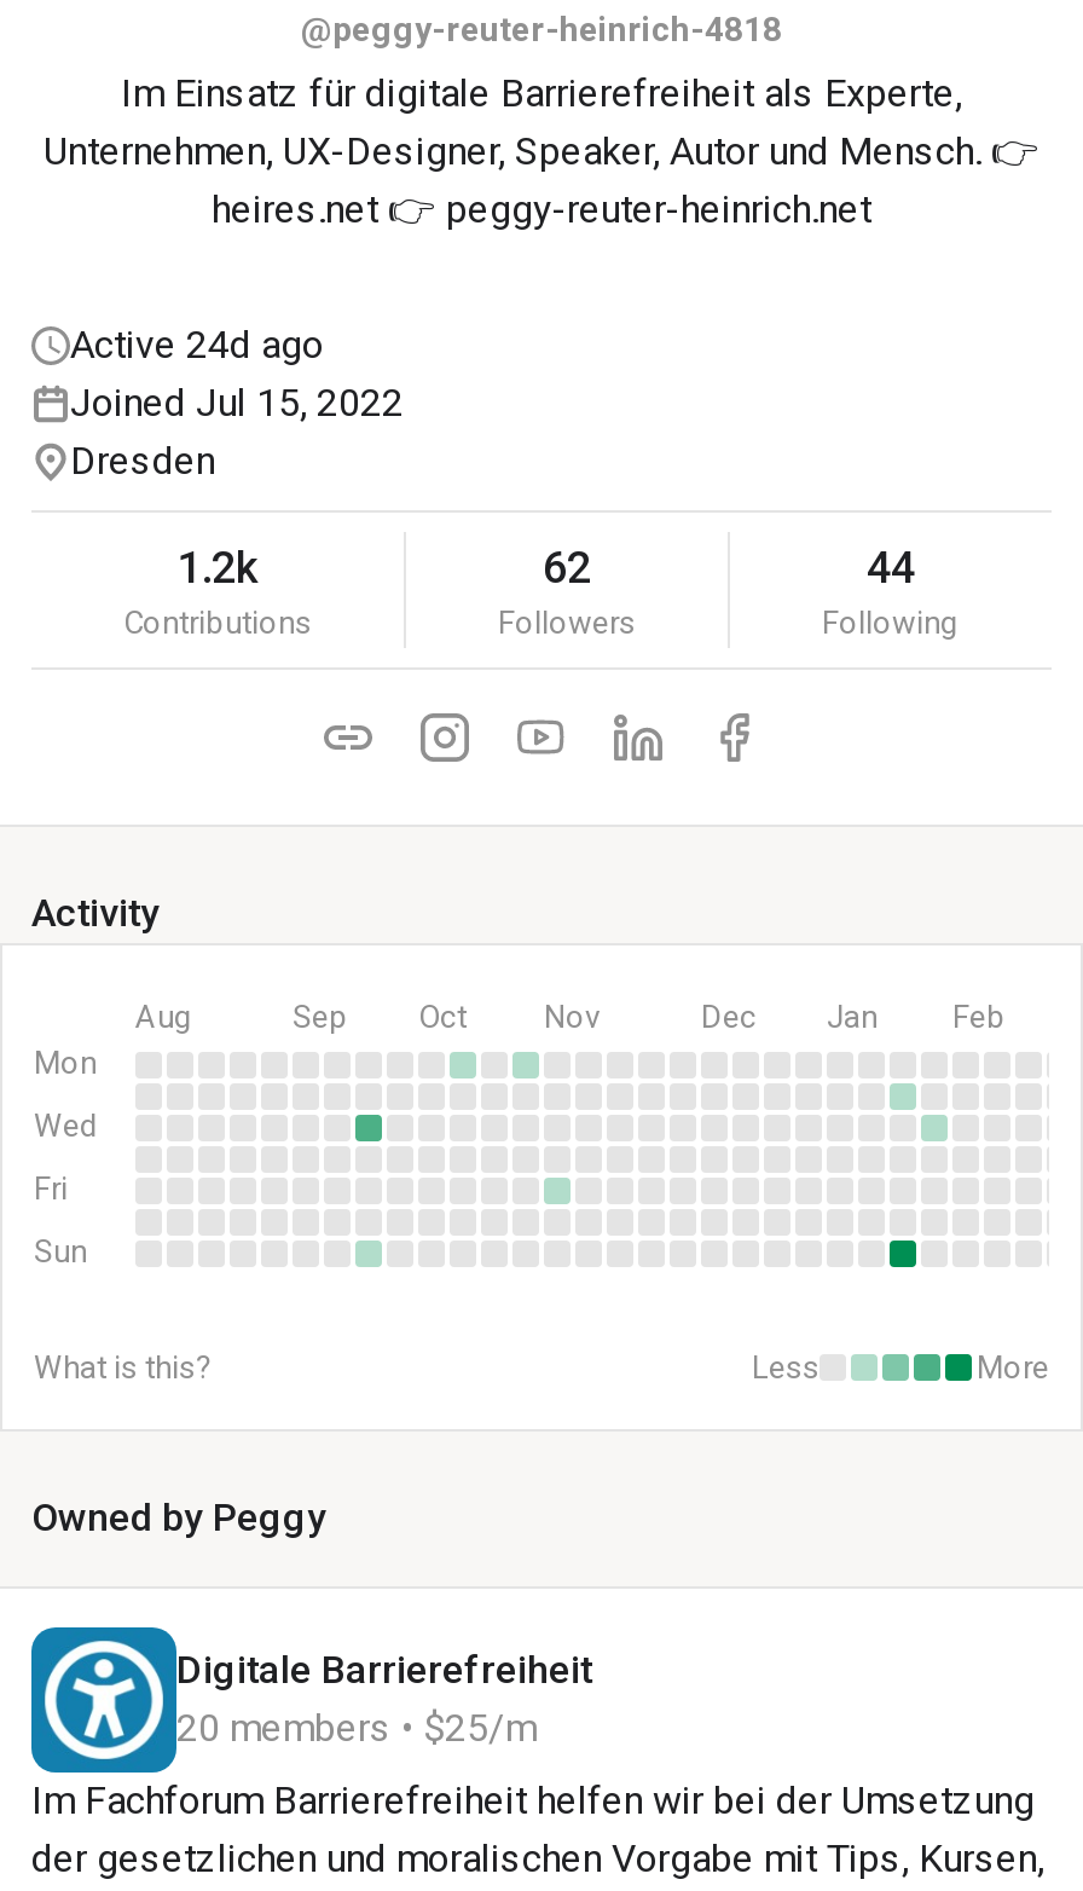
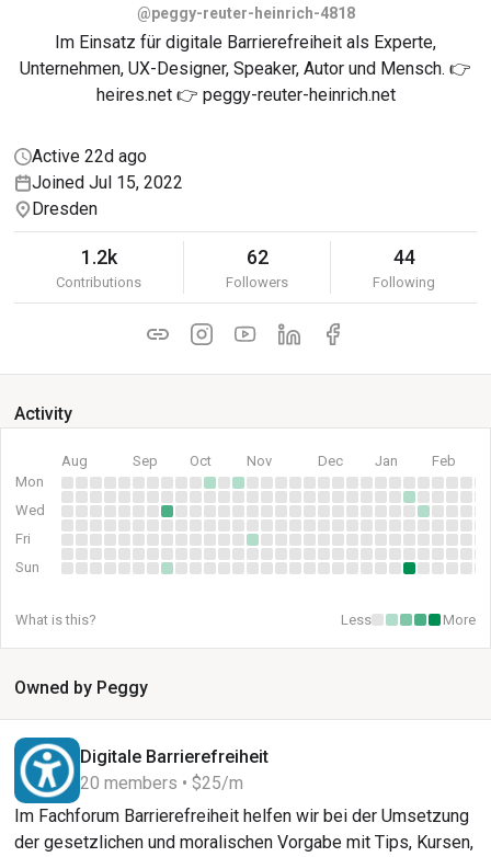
[70,322,324,368] Active 24d ago -> [32,146,147,167] Active 22d ago

